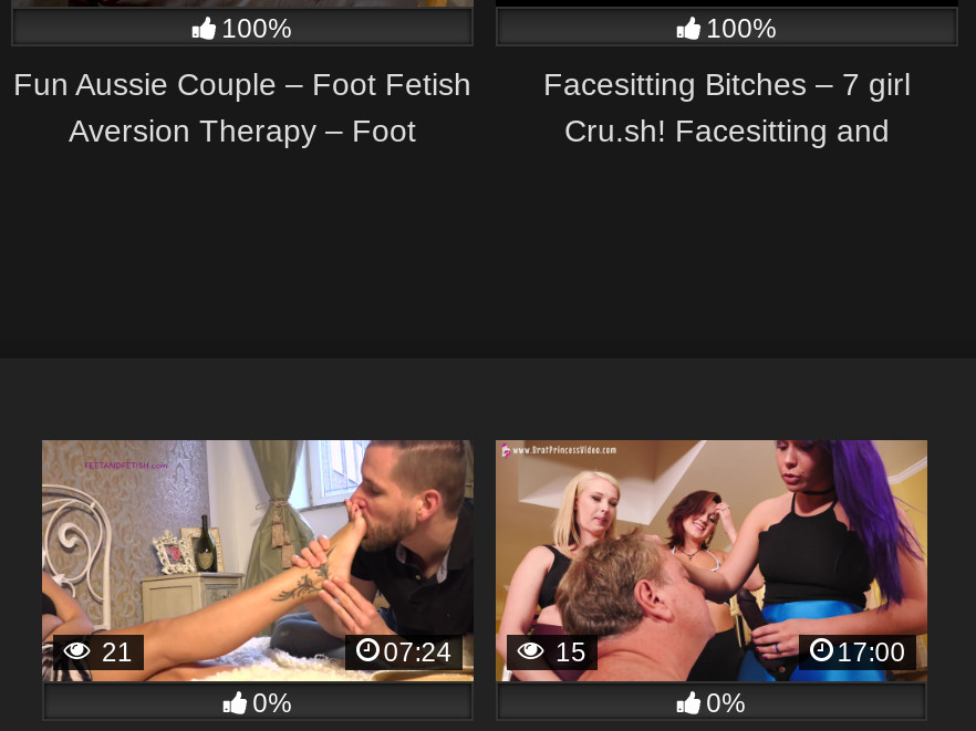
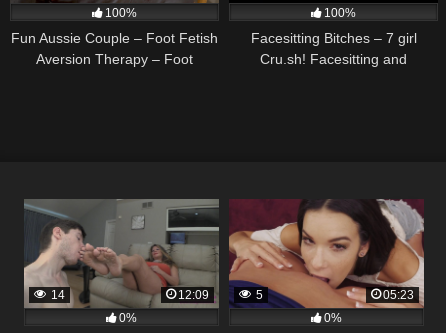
[40,440,474,683] [image] | 21 -> [23,199,220,308] [image] | 14
[494,438,930,683] [image] | 15 | 17:00 -> [229,198,425,309] [image] | 5 | 05:23
[383,637,452,668] 07:24 -> [178,288,209,302] 12:09

